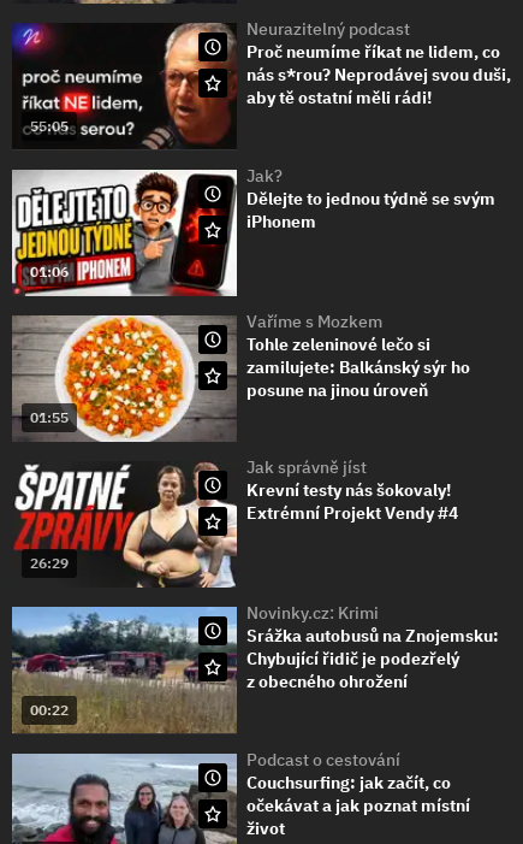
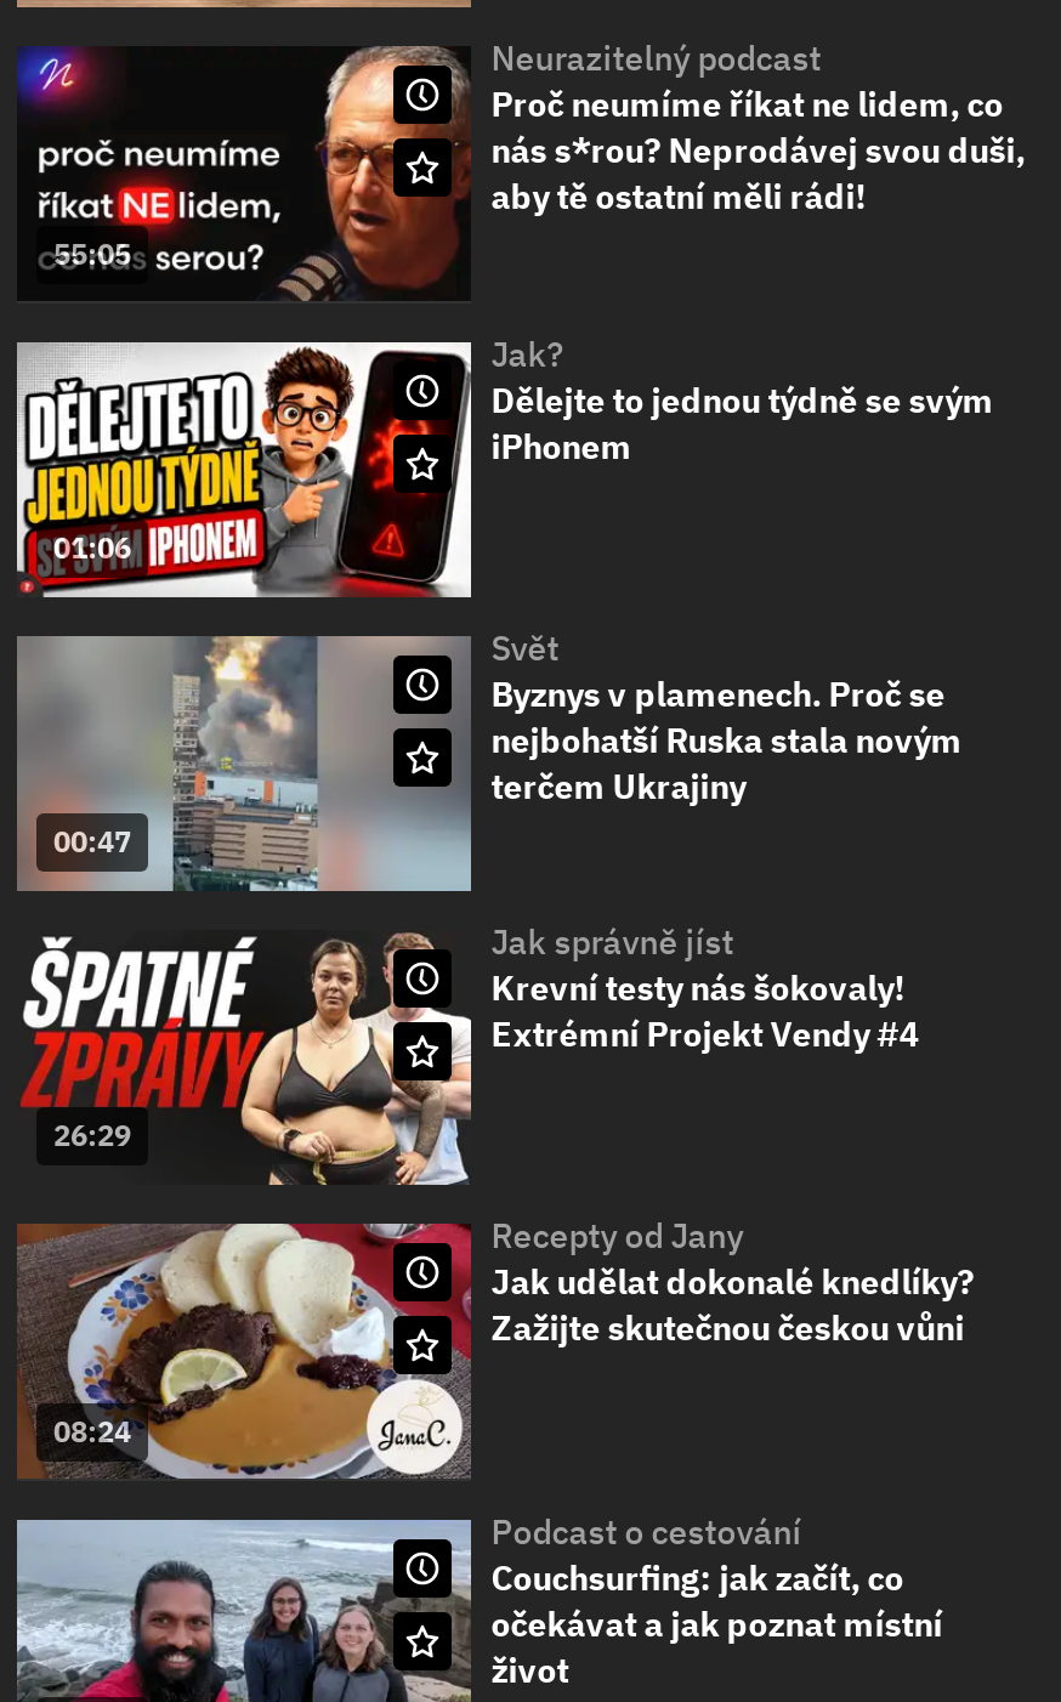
[14,315,237,443] [image] | 01:55 -> [17,636,471,891] [image] | 00:47
[247,310,470,401] Vaříme s Mozkem | Tohle zeleninové lečo si | zamilujete: Balkánský sýr ho | posune na jinou úroveň -> [491,626,962,808] Svět | Byznys v plamenech. Proč se | nejbohatší Ruska stala novým | terčem Ukrajiny
[11,606,234,733] [image] | 00:22 -> [17,1221,466,1481] [image] | 08:24
[247,602,499,693] Novinky.cz: Krimi | Srážka autobusů na Znojemsku: | Chybující řidič je podezřelý | z obecného ohrožení -> [491,1215,974,1351] Recepty od Jany | Jak udělat dokonalé knedlíky? | Zažijte skutečnou českou vůni

